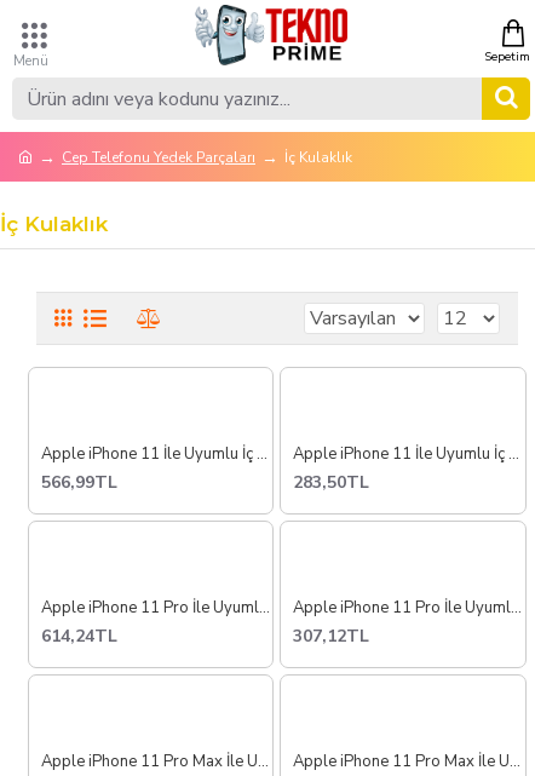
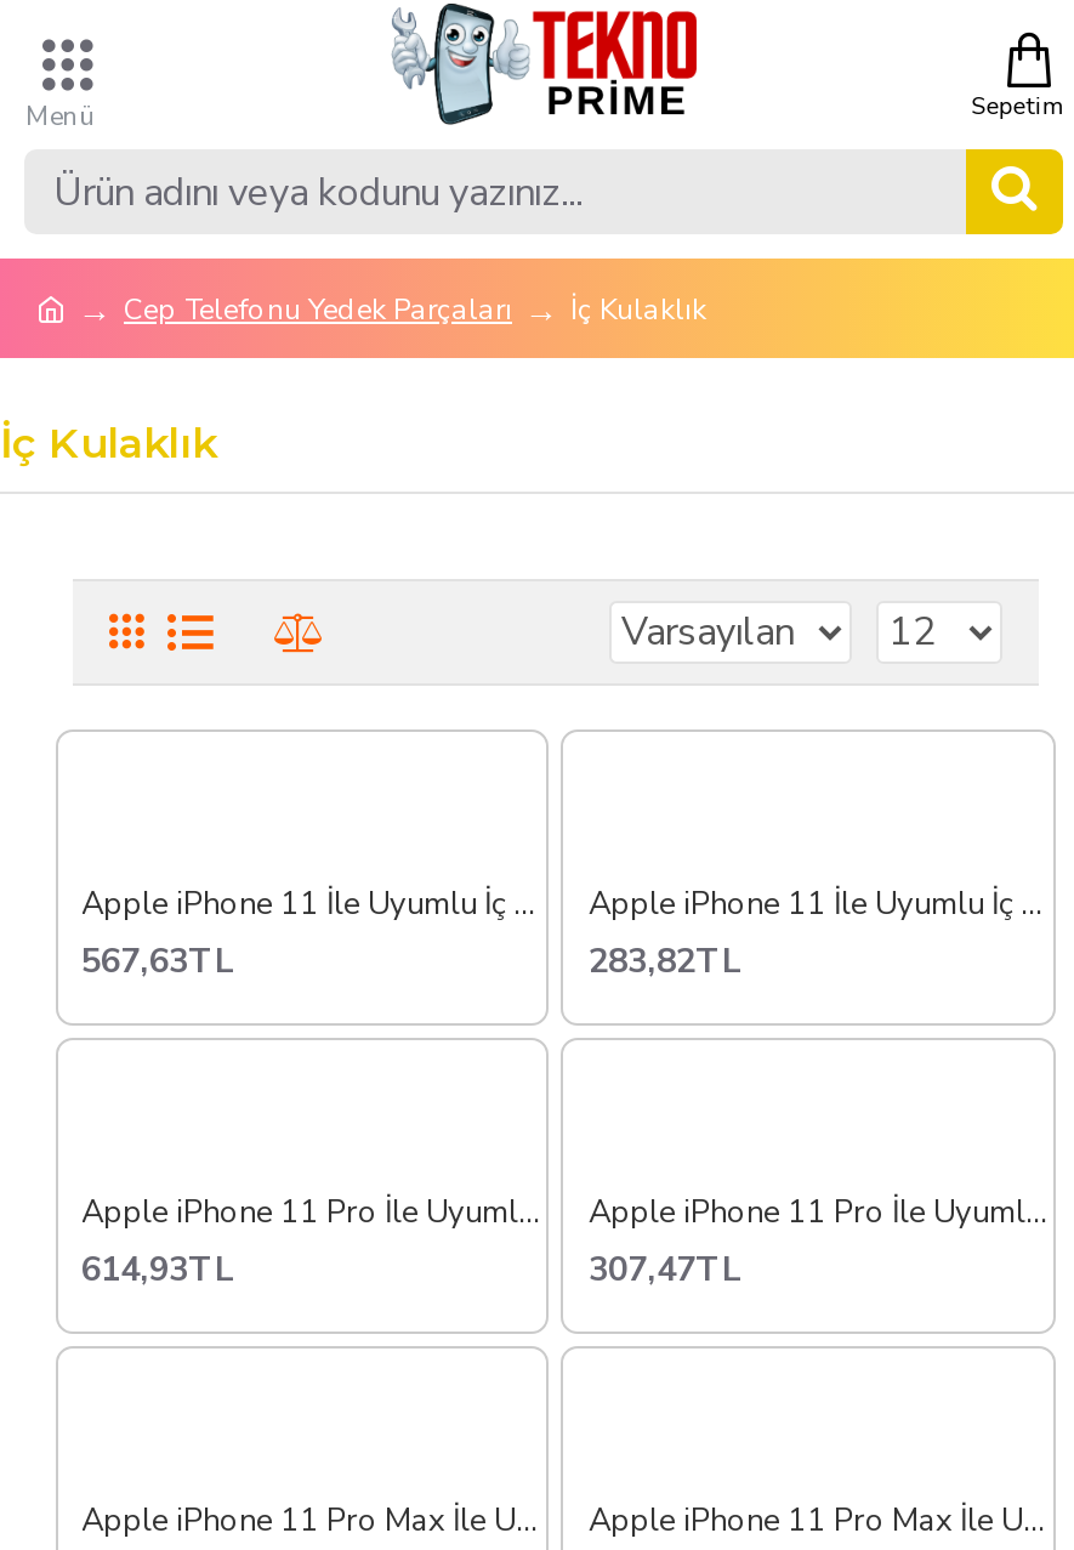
[41,470,117,493] 566,99TL -> [81,937,234,983] 567,63TL
[294,470,370,493] 283,50TL -> [589,937,741,983] 283,82TL
[41,624,117,647] 614,24TL -> [81,1245,234,1291] 614,93TL
[294,624,370,647] 307,12TL -> [589,1245,741,1291] 307,47TL

